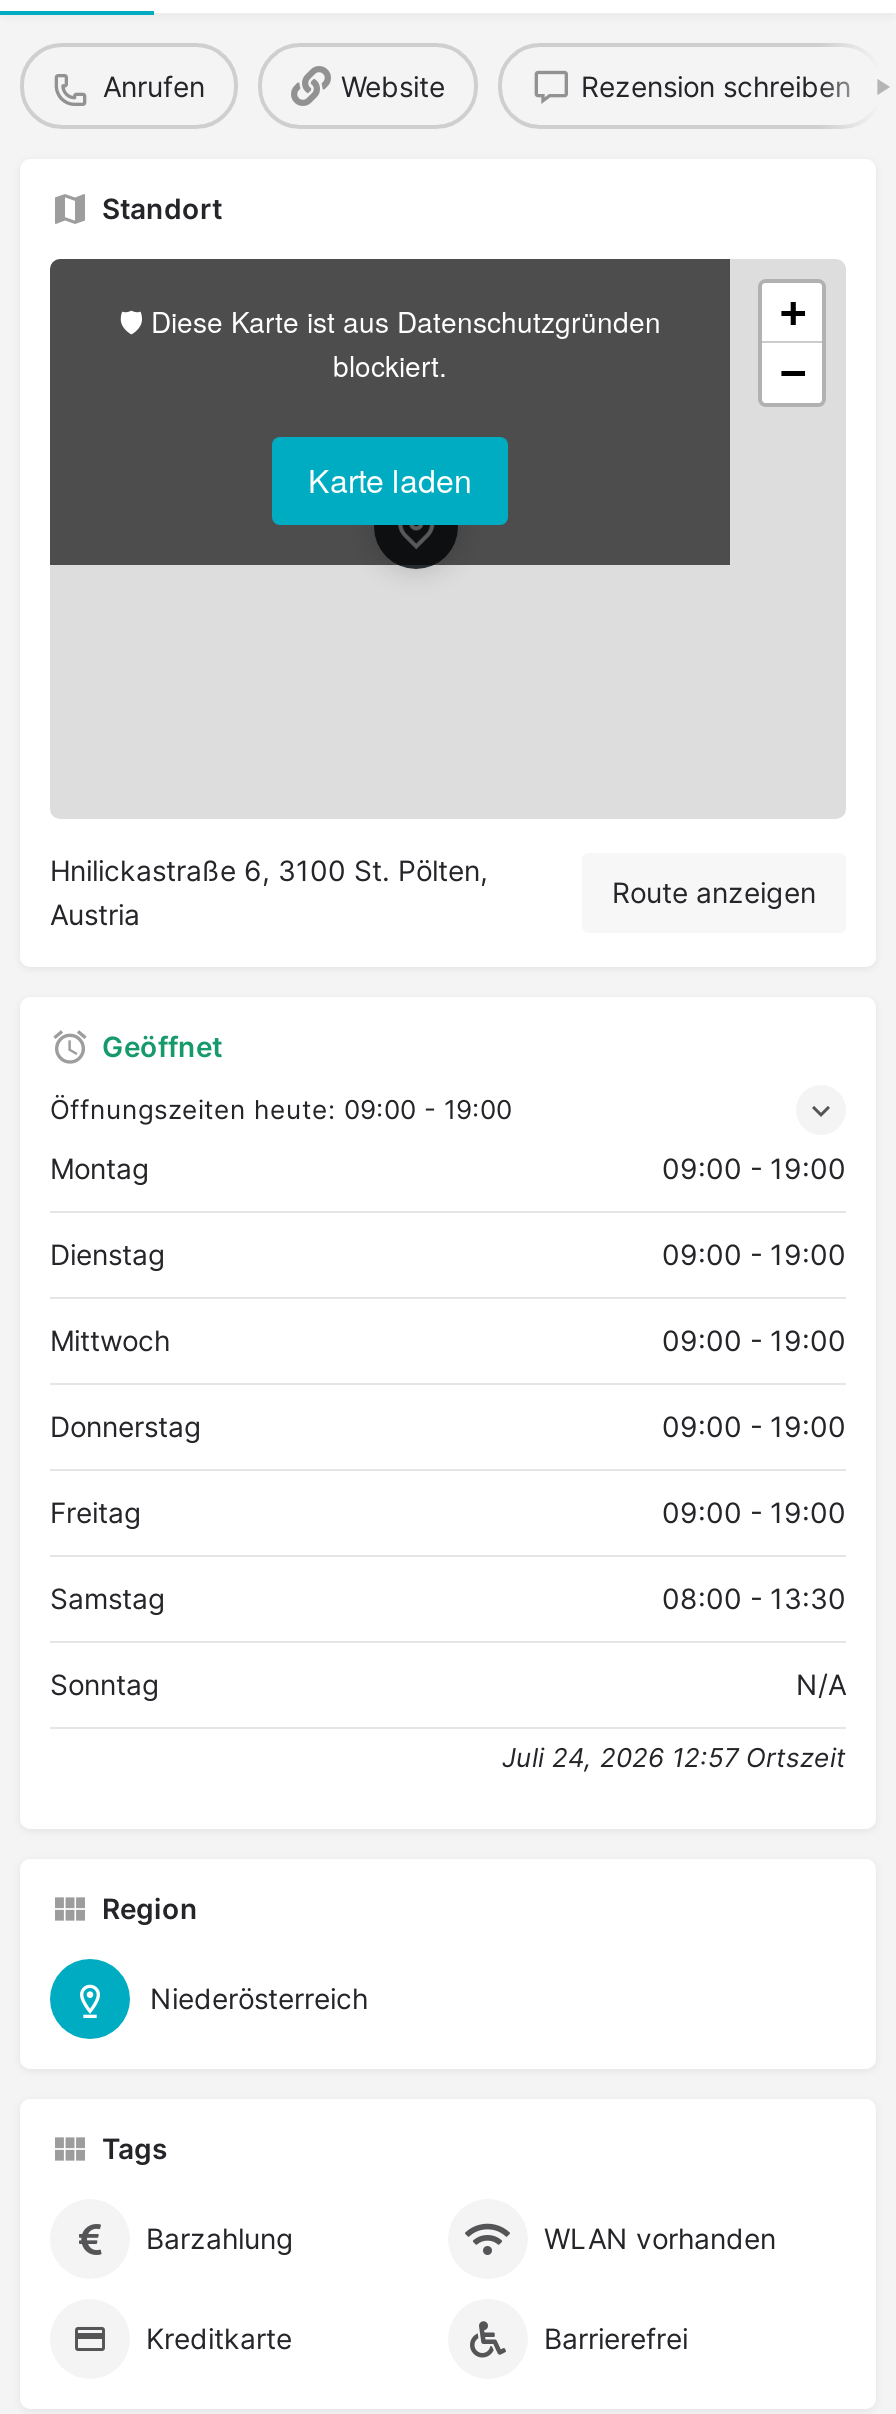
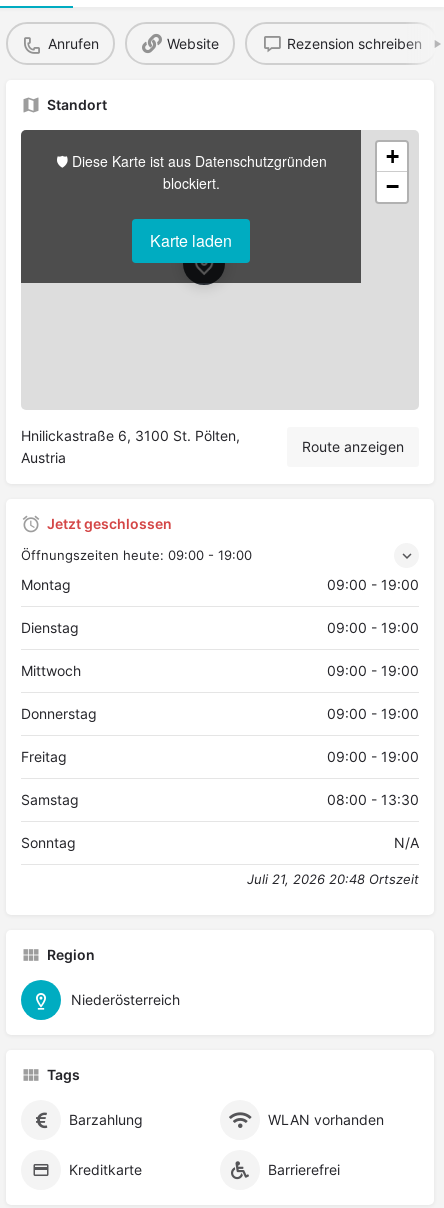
[102,1029,222,1063] Geöffnet -> [47,515,172,532] Jetzt geschlossen
[502,1741,846,1773] Juli 24, 2026 12:57 Ortszeit -> [247,871,419,887] Juli 21, 2026 20:48 Ortszeit

